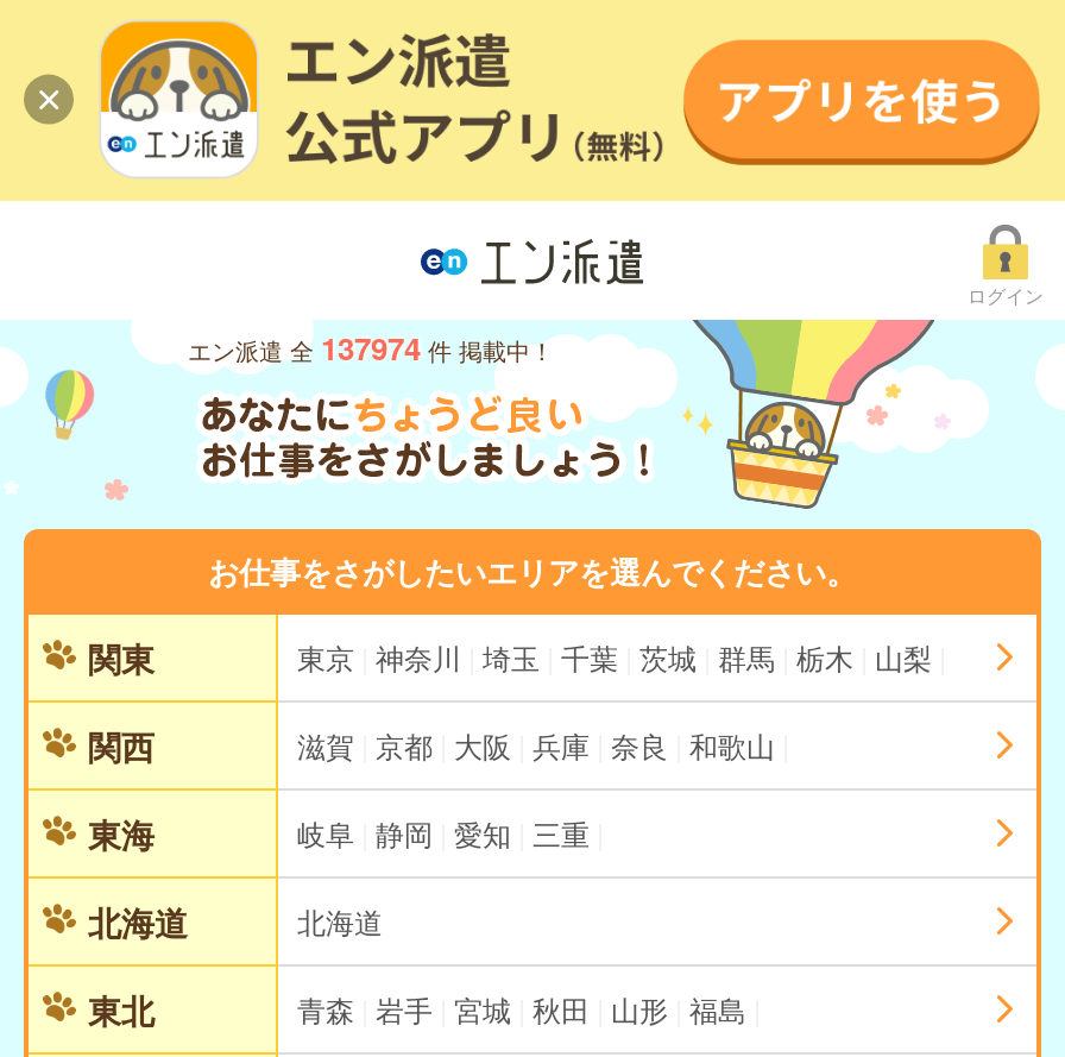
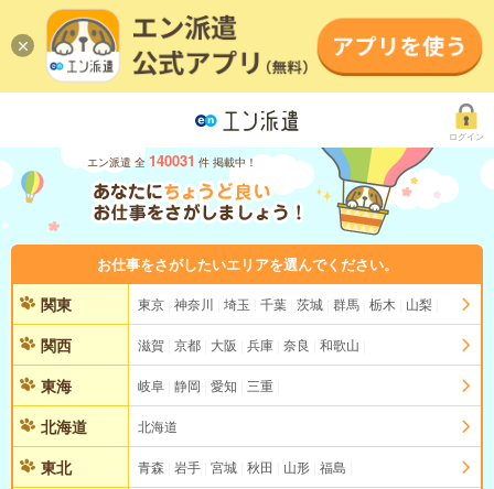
[188,326,554,371] エン派遣 全 137974 件 掲載中！ -> [87,150,257,171] エン派遣 全 140031 件 掲載中！

